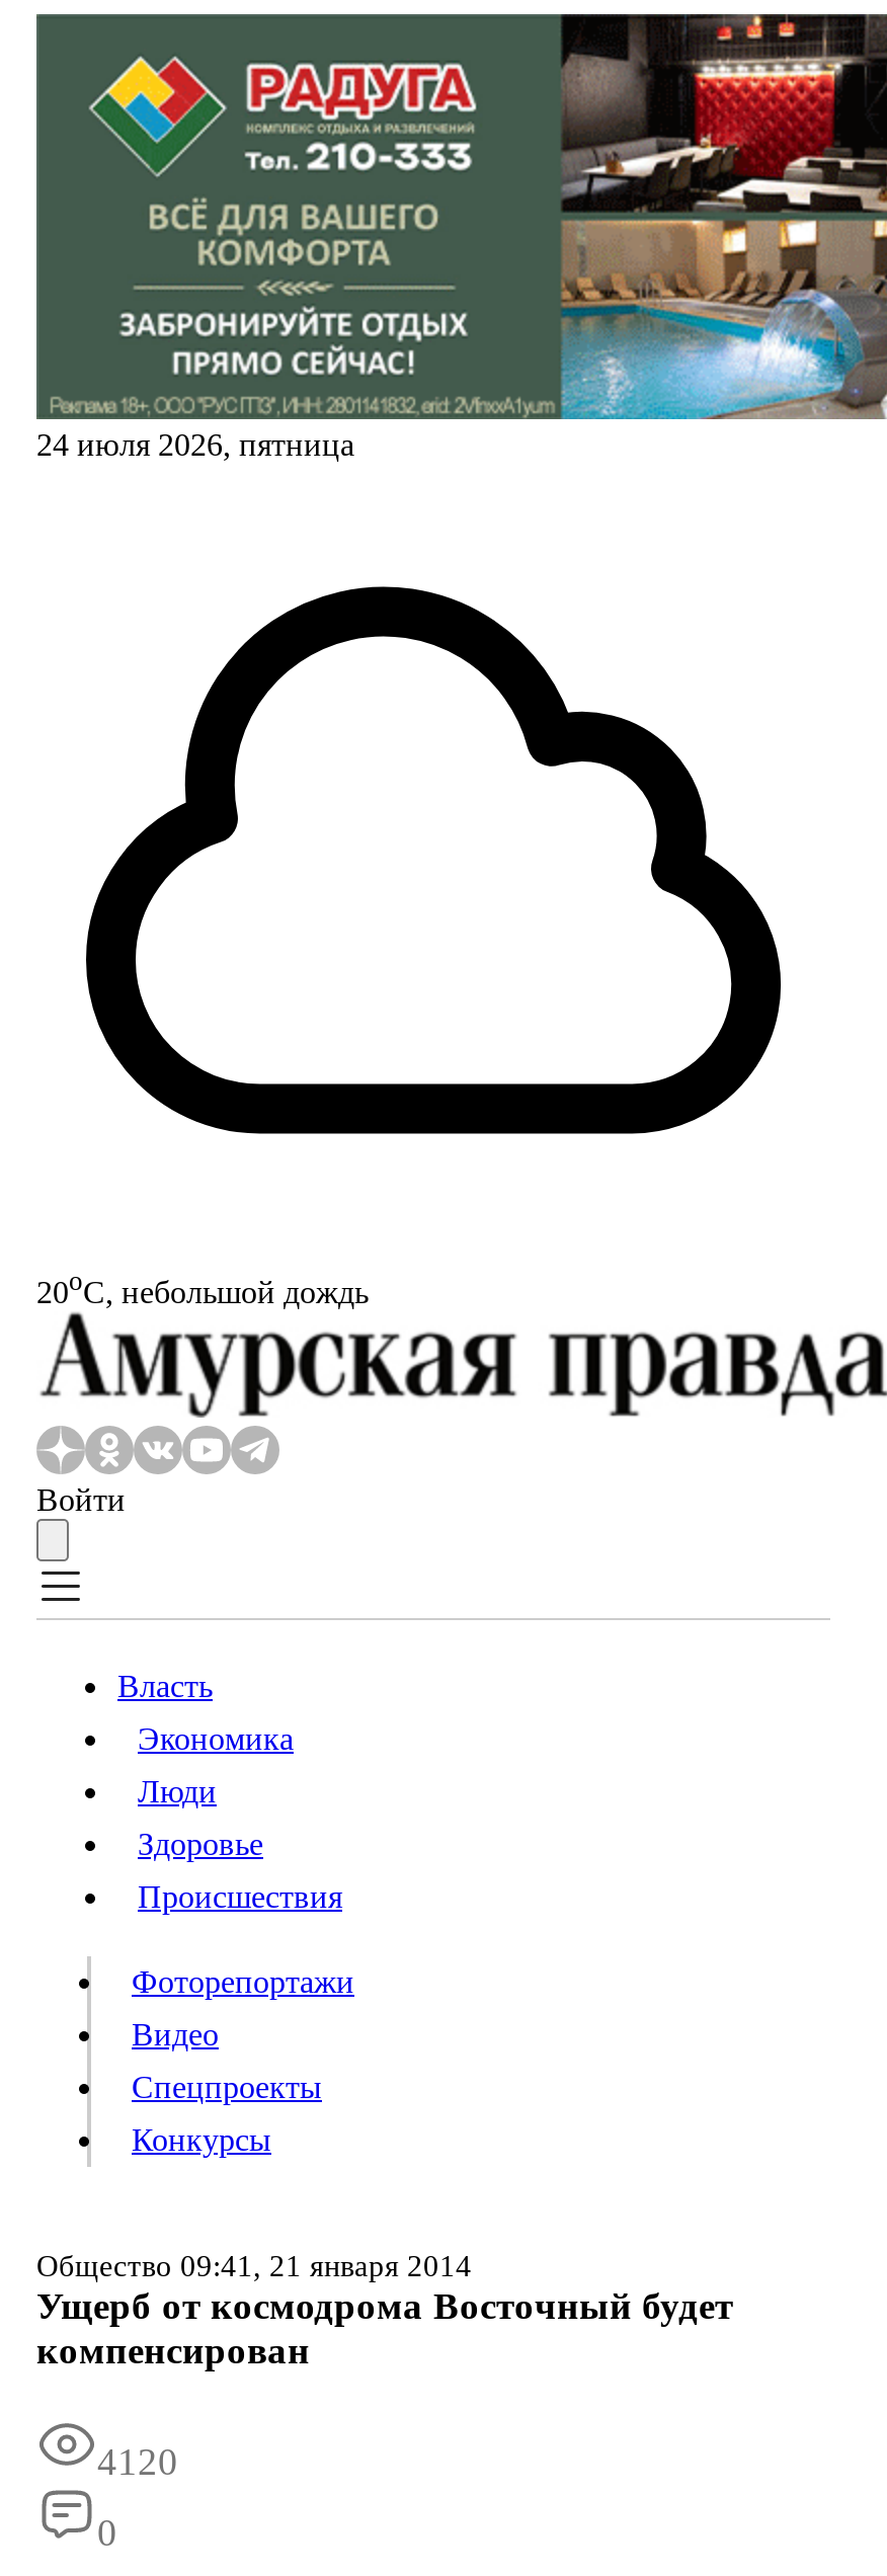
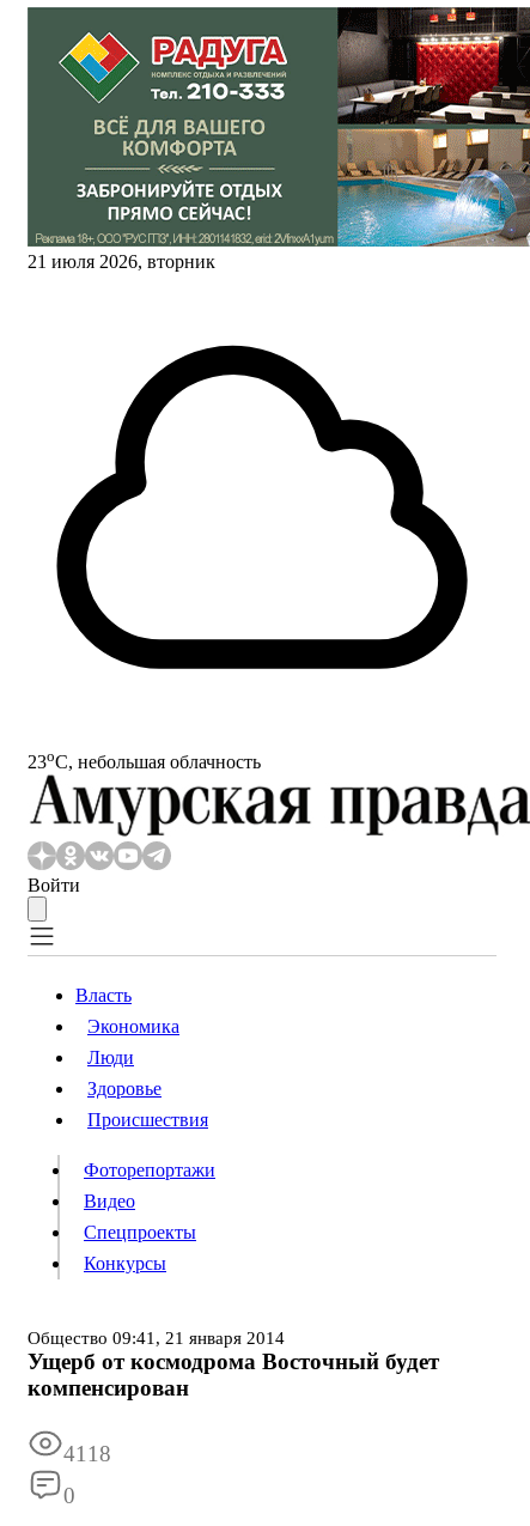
[36,427,354,462] 24 июля 2026, пятница -> [28,251,215,272] 21 июля 2026, вторник
[36,1266,369,1309] 20oС, небольшой дождь -> [28,747,261,772] 23oС, небольшая облачность
[97,2441,178,2483] 4120 -> [63,1441,111,1467] 4118

